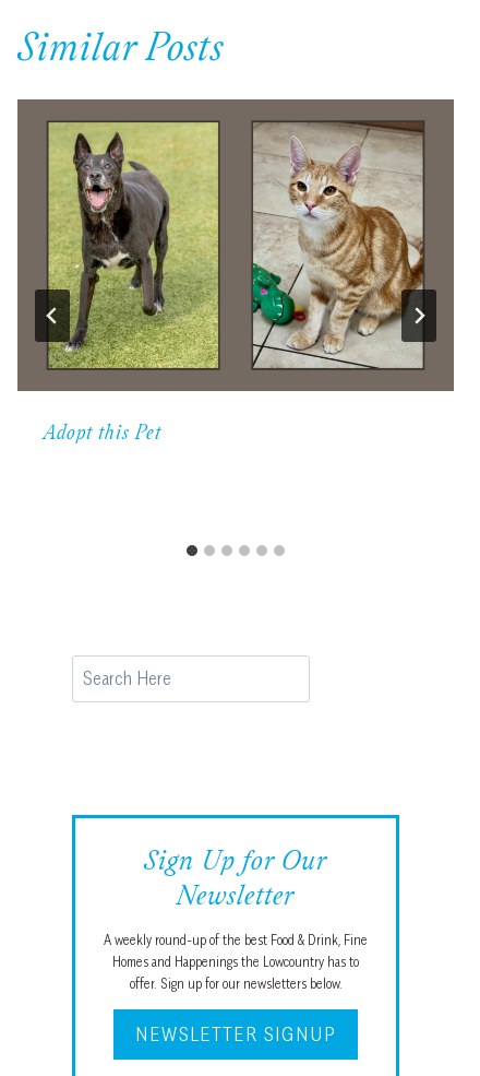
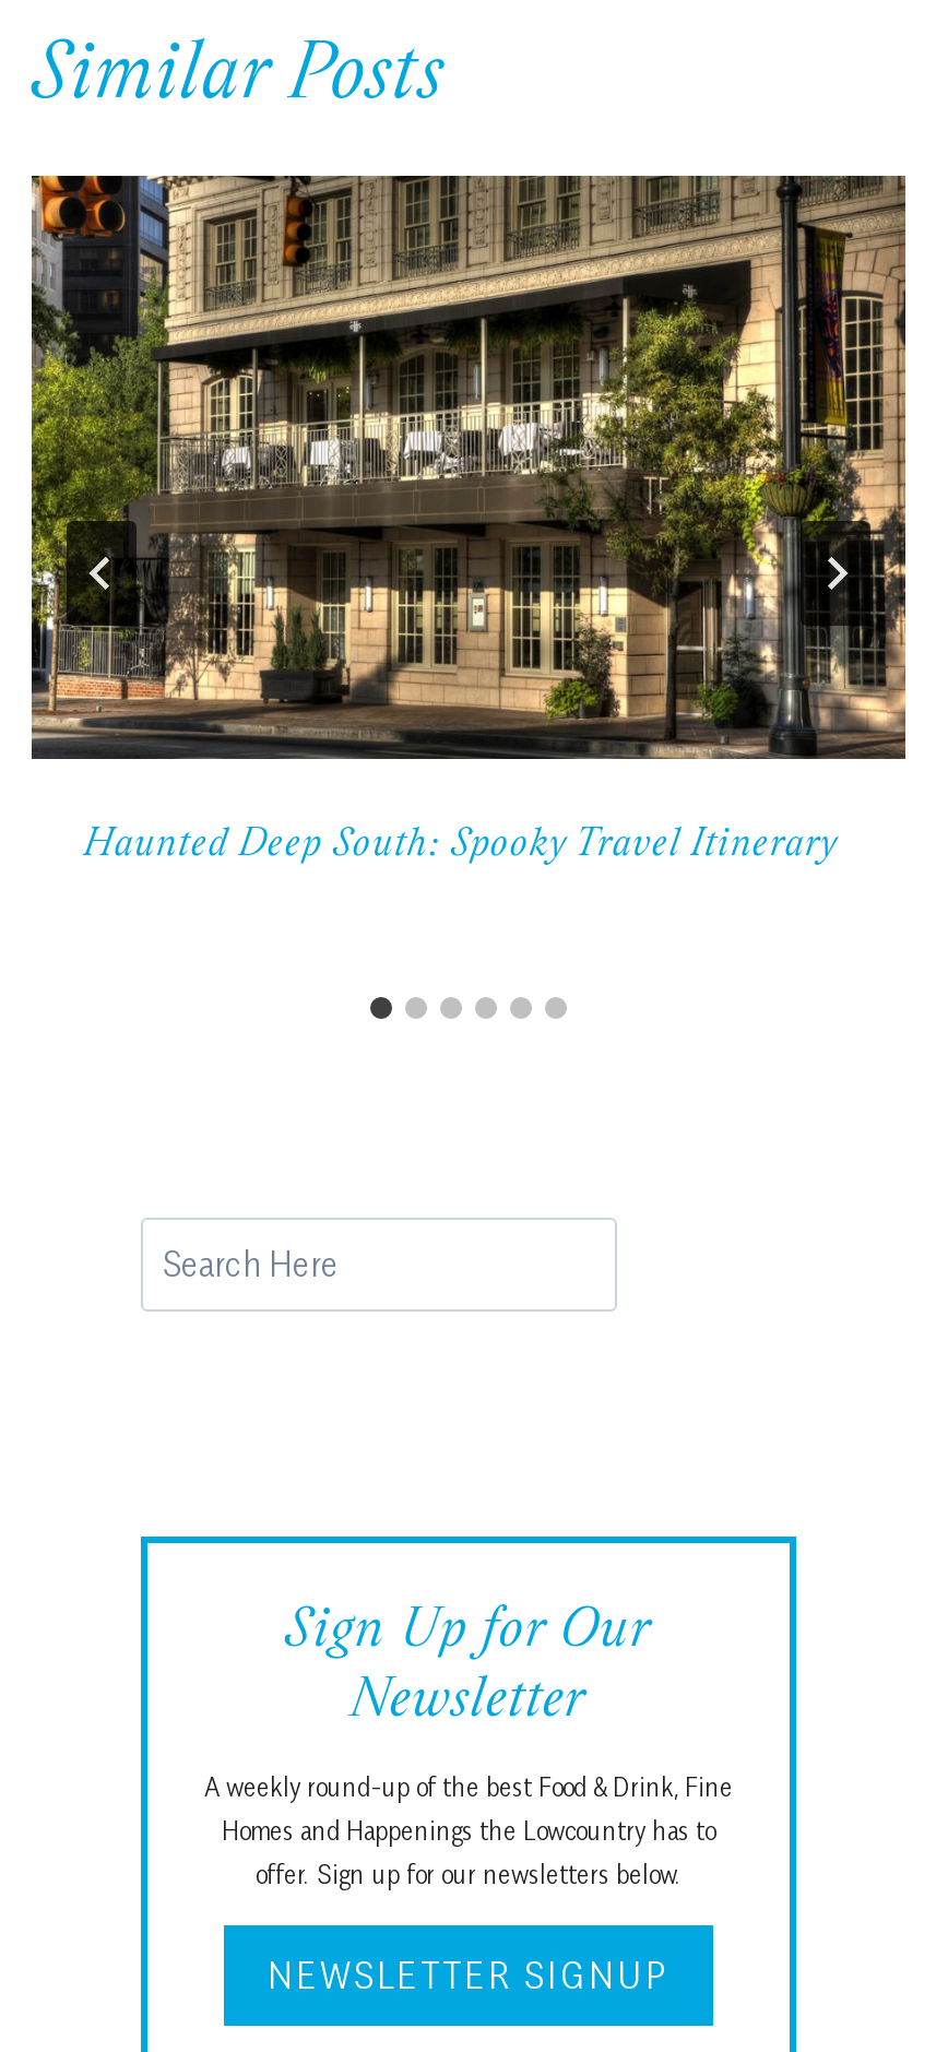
[17,98,454,446] [image] | Adopt this Pet -> [29,174,905,868] [image] | Haunted Deep South: Spooky Travel Itinerary

